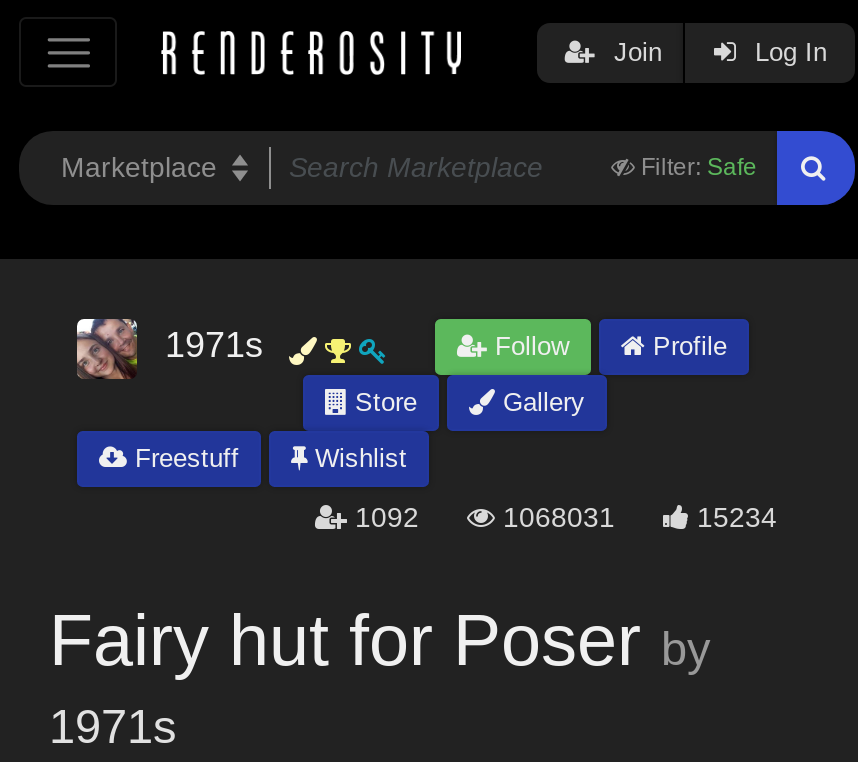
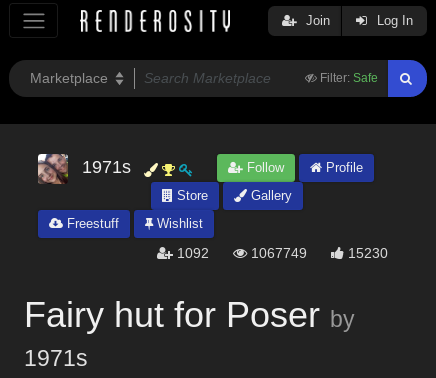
[495,501,615,533] 1068031 -> [247,245,307,261] 1067749
[689,501,777,533] 15234 -> [344,245,388,261] 15230

